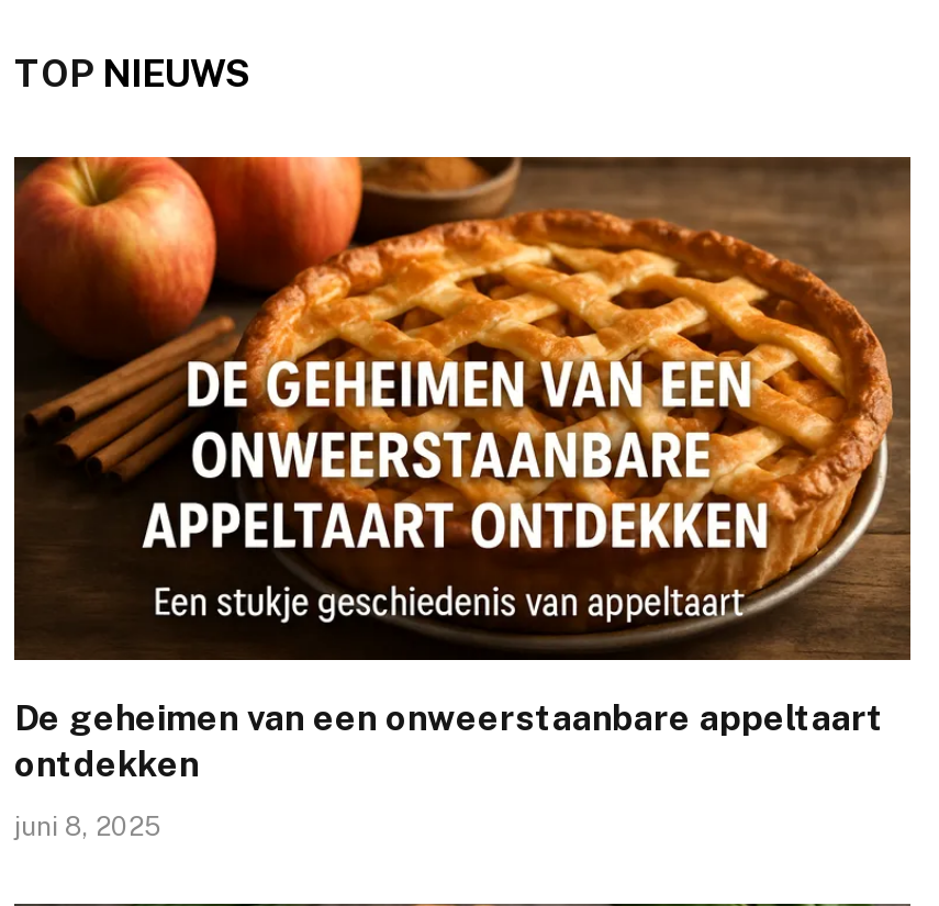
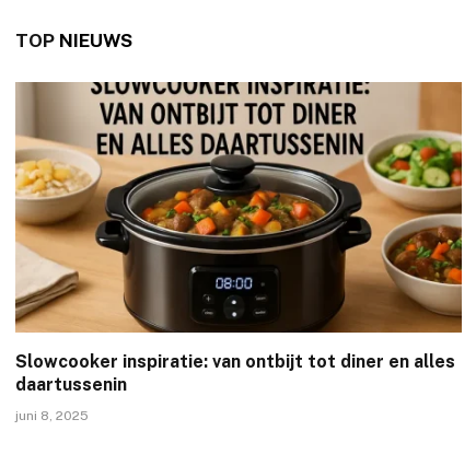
[12,155,910,786] [image] | De geheimen van een onweerstaanbare appeltaart | ontdekken -> [14,81,462,395] [image] | Slowcooker inspiratie: van ontbijt tot diner en alles | daartussenin

